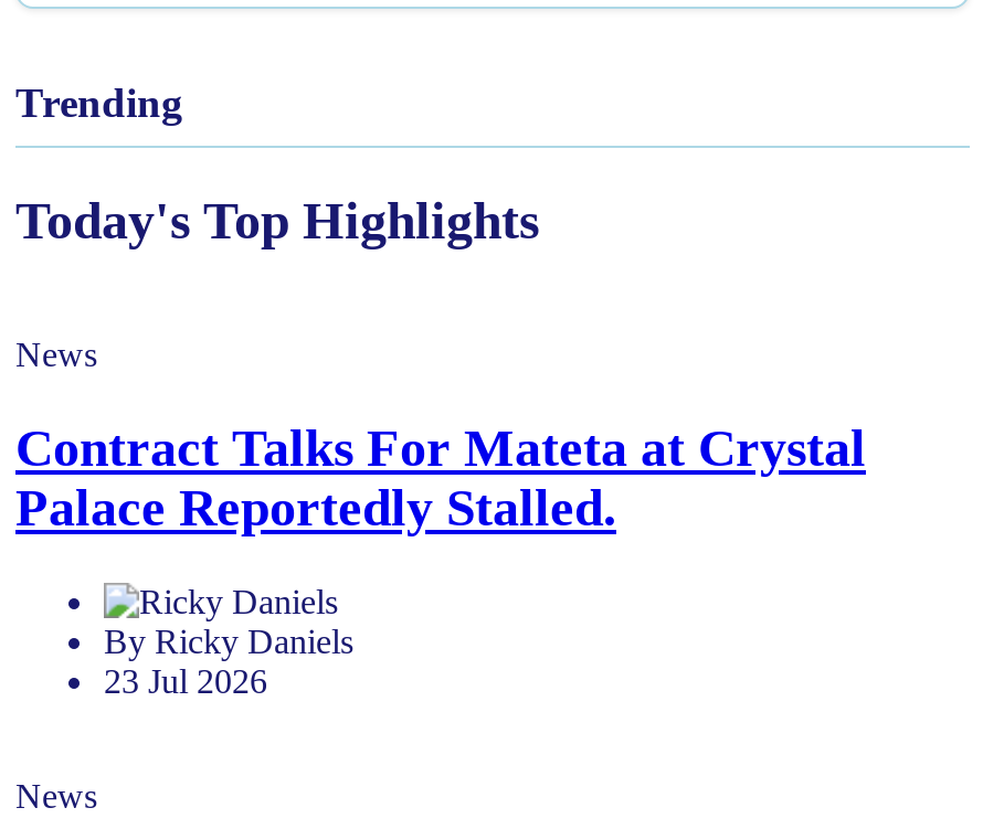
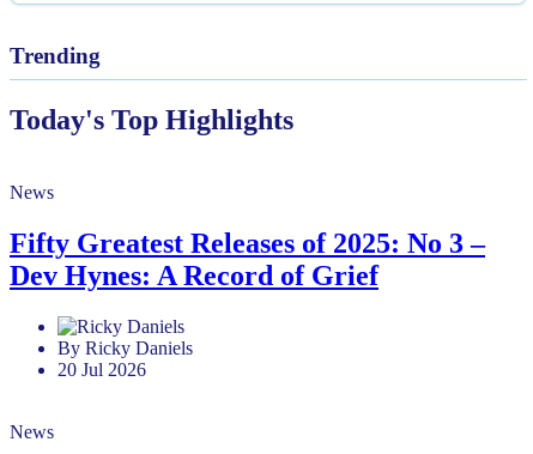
[15,419,866,536] Contract Talks For Mateta at Crystal | Palace Reportedly Stalled. -> [10,227,485,291] Fifty Greatest Releases of 2025: No 3 – | Dev Hynes: A Record of Grief
[104,662,267,699] 23 Jul 2026 -> [57,359,146,379] 20 Jul 2026

